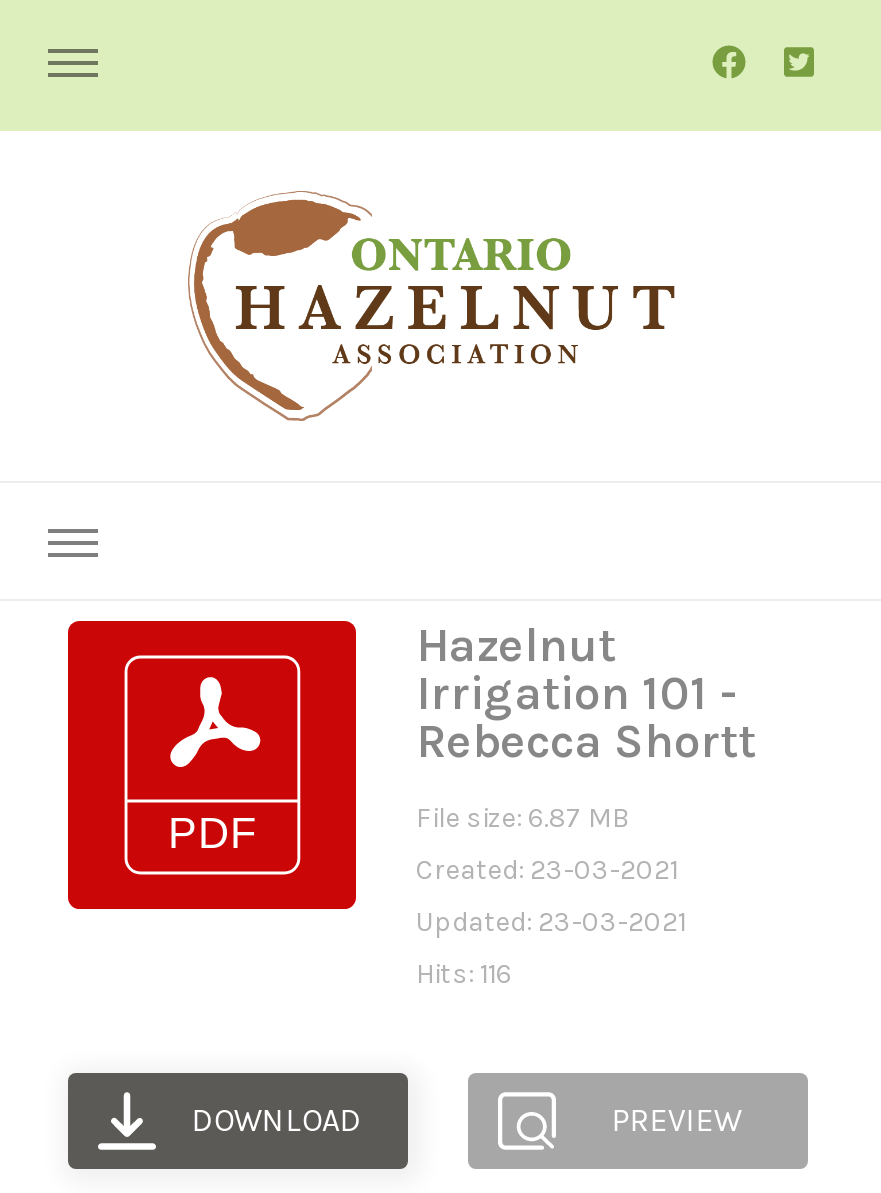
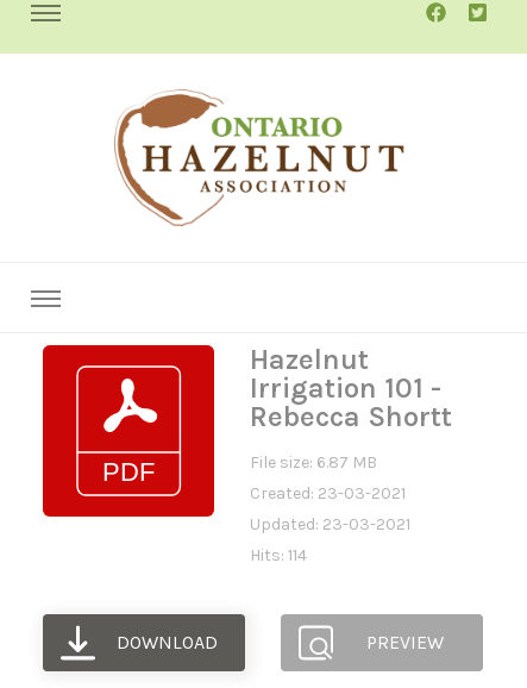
[416,956,512,990] Hits: 116 -> [250,545,307,565] Hits: 114

